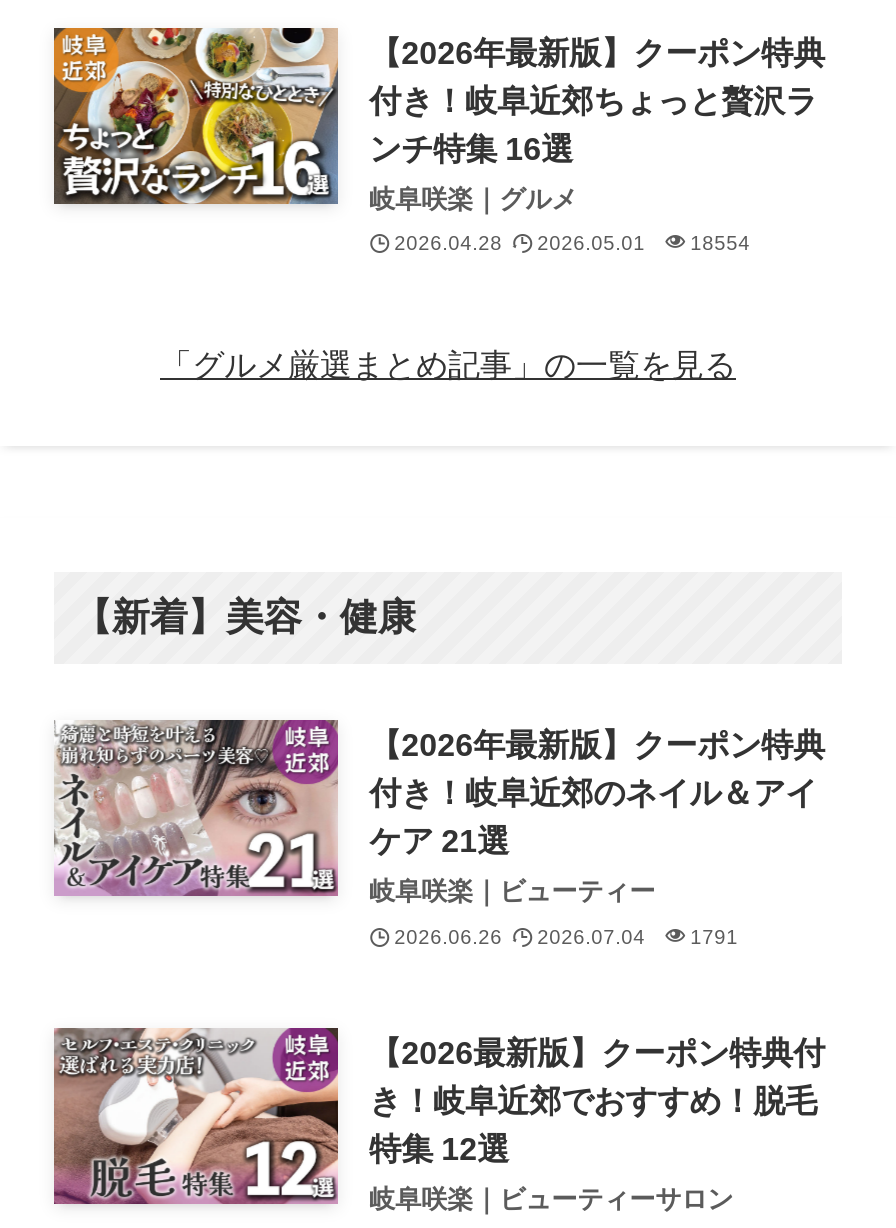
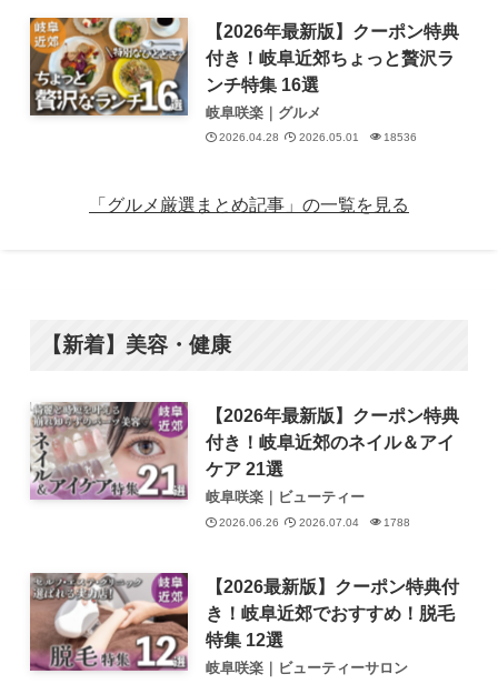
[690,233,750,255] 18554 -> [384,131,417,144] 18536
[690,925,738,947] 1791 -> [384,516,410,528] 1788

